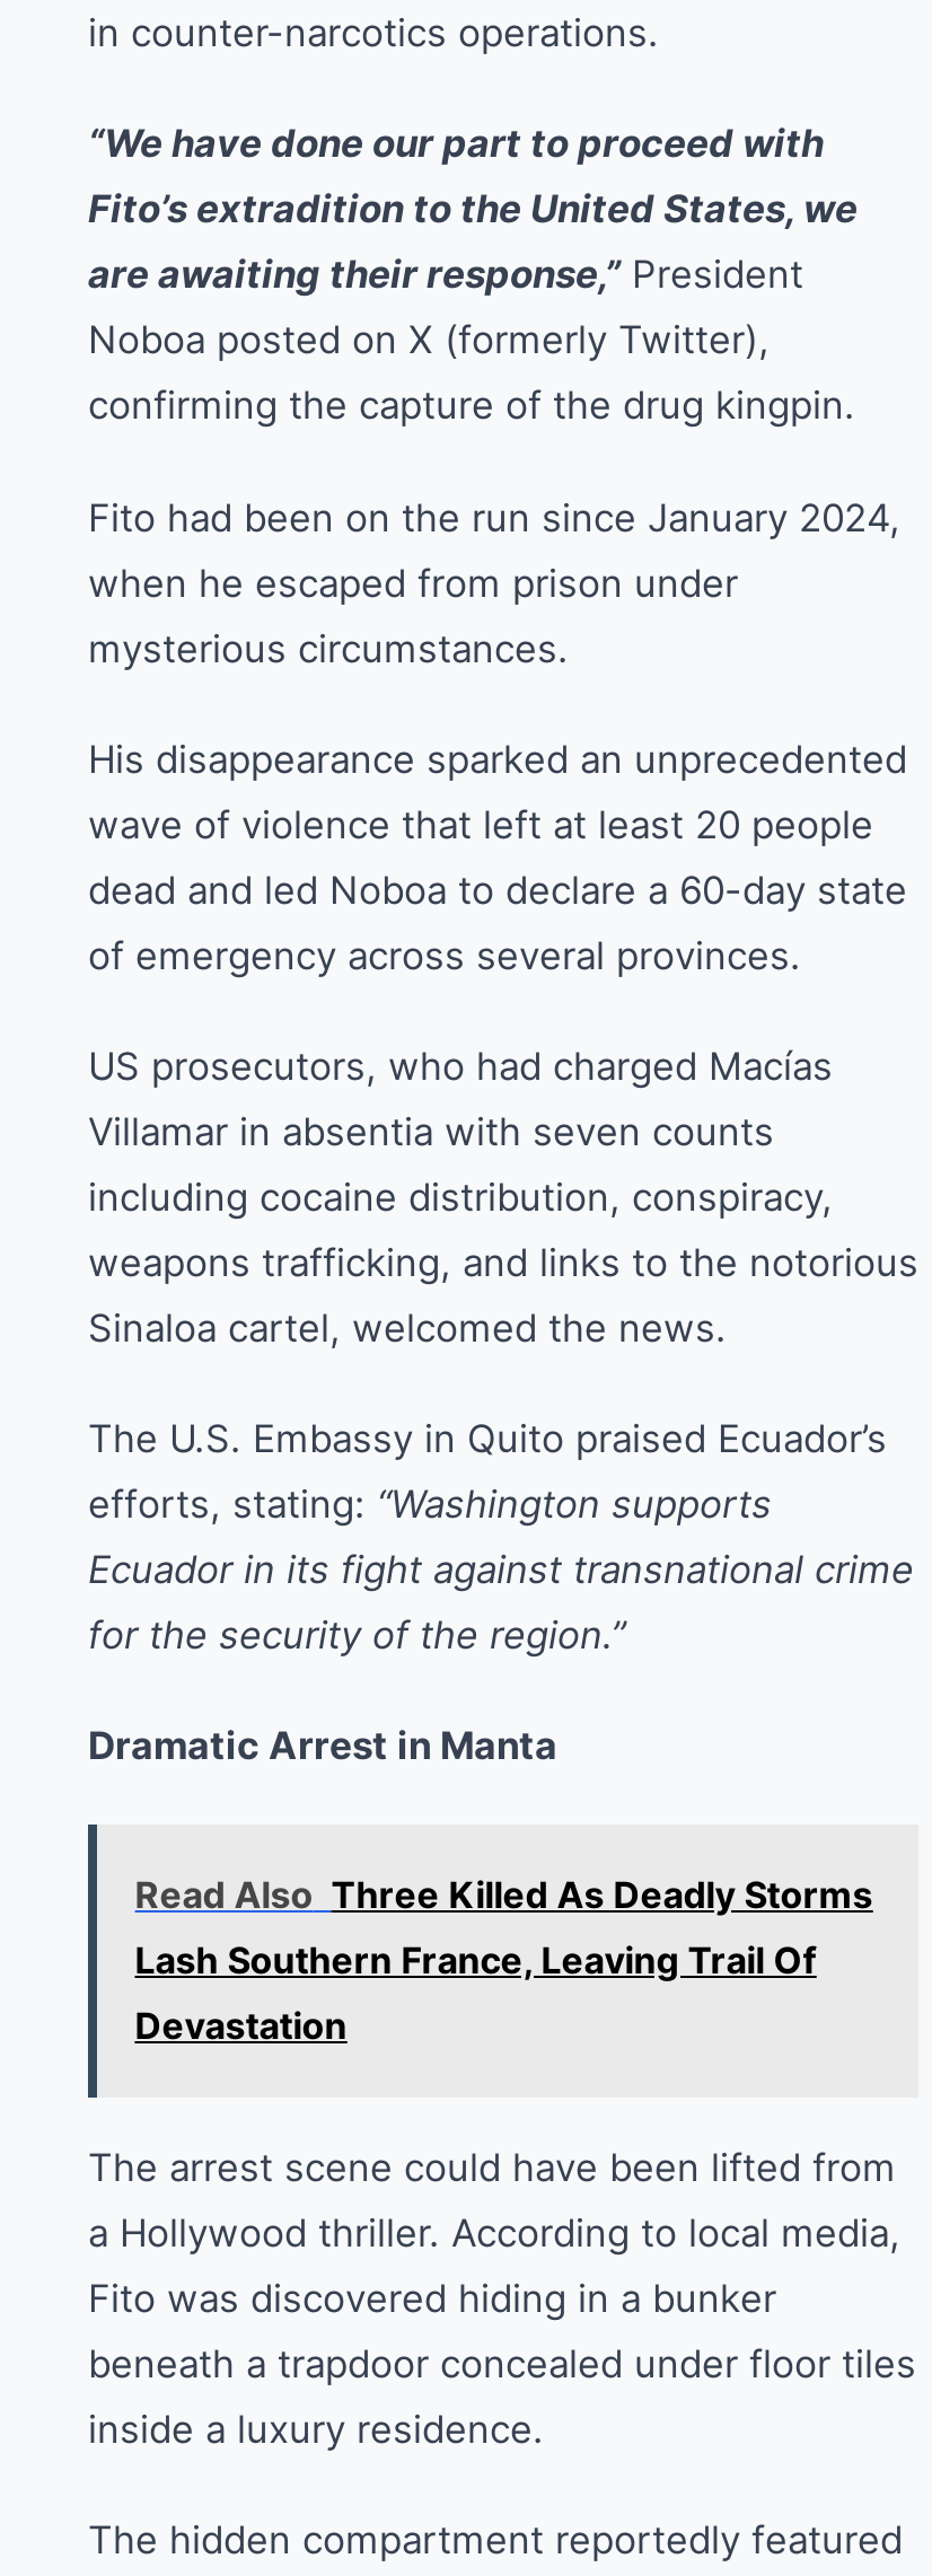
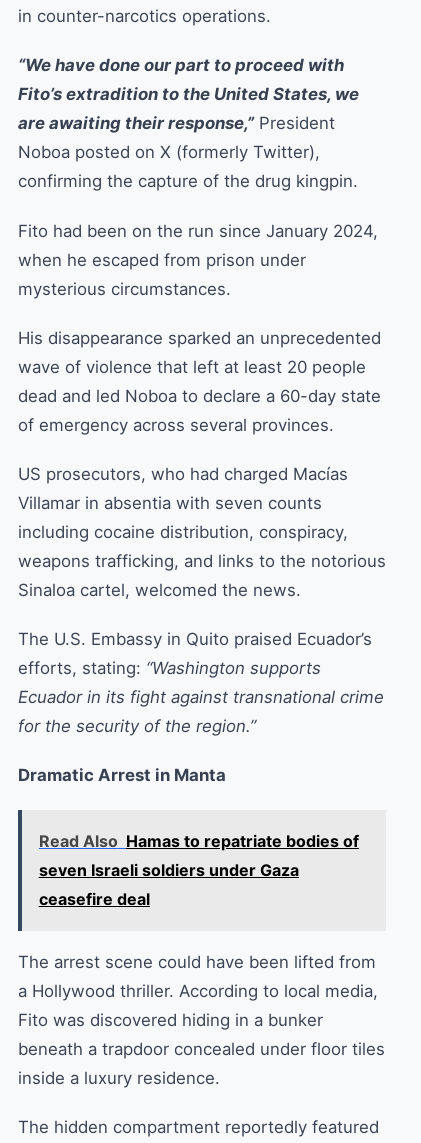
[135,1872,873,2048] Read Also Three Killed As Deadly Storms | Lash Southern France, Leaving Trail Of | Devastation -> [39,831,359,909] Read Also Hamas to repatriate bodies of | seven Israeli soldiers under Gaza | ceasefire deal

